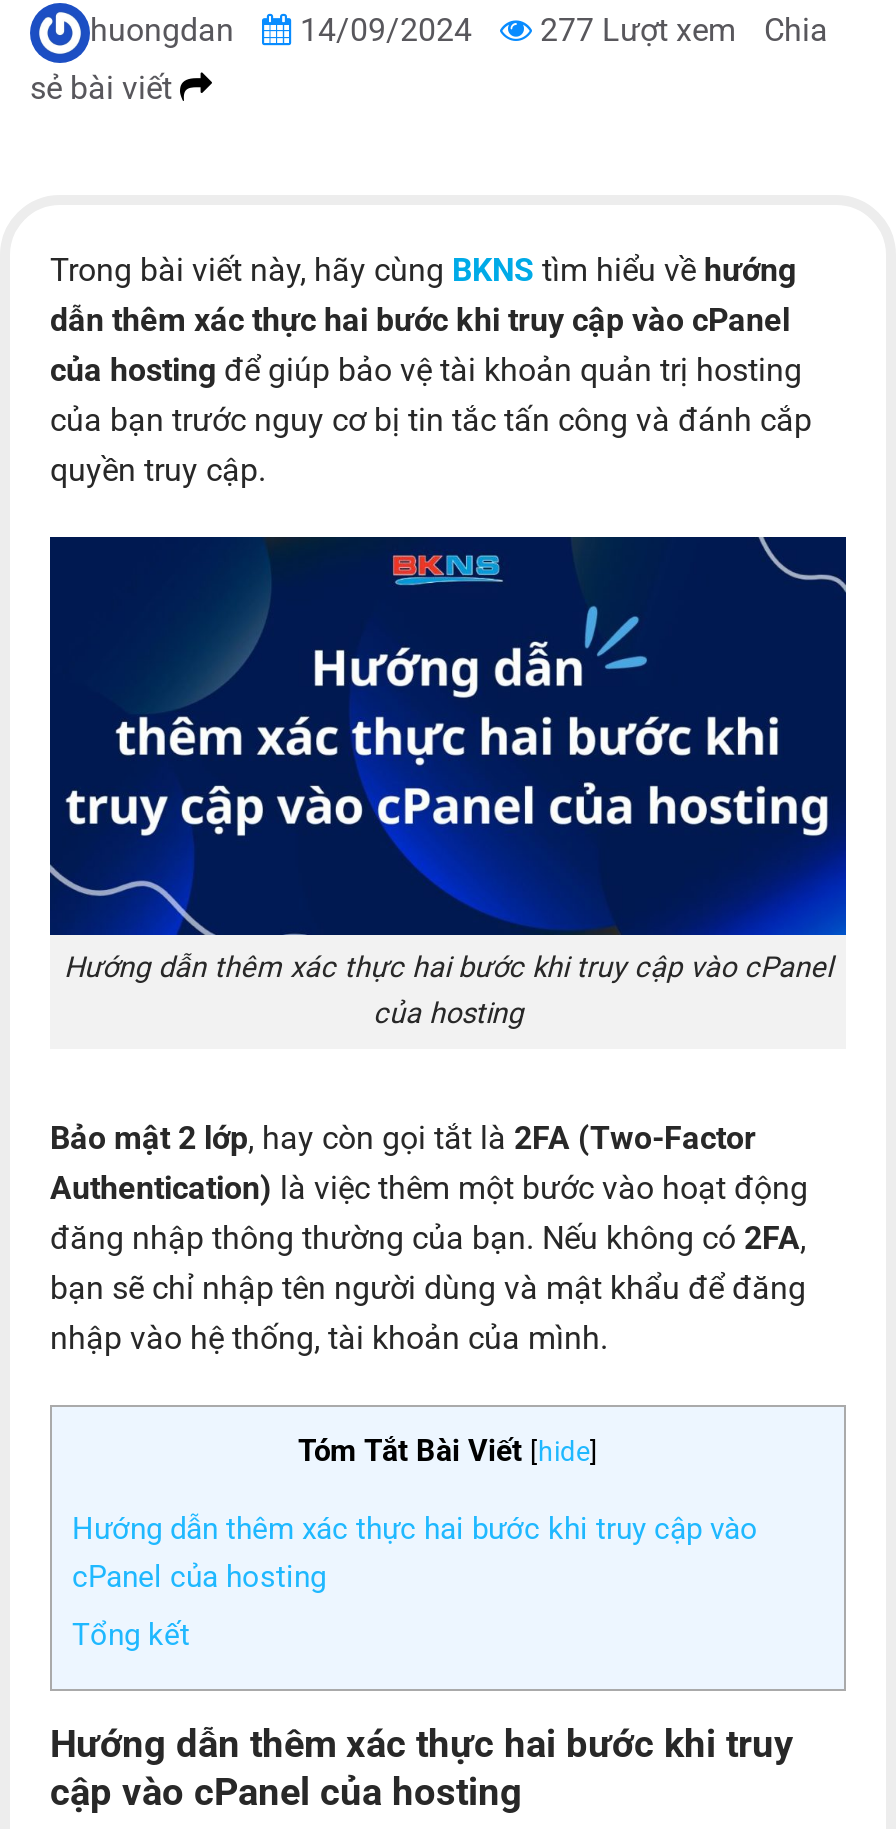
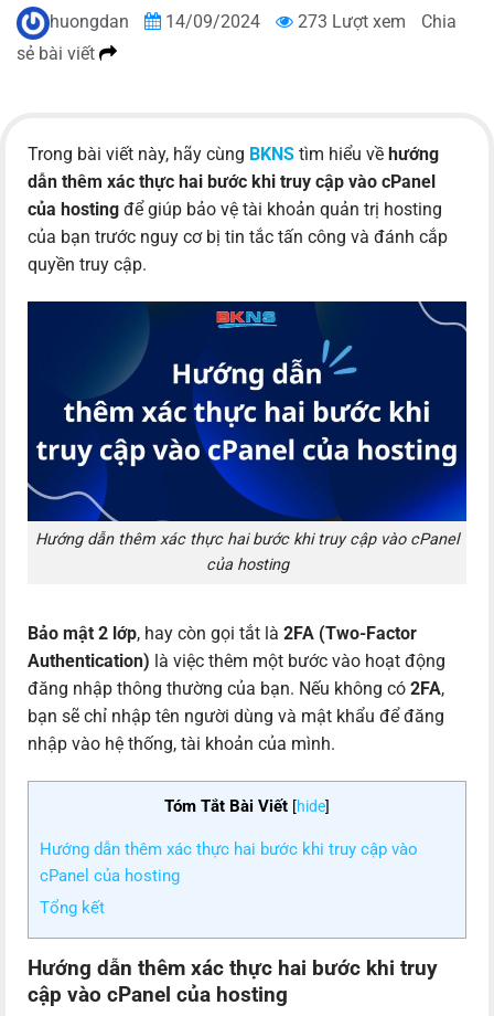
[90,11,828,49] huongdan 14/09/2024 277 Lượt xem Chia -> [50,11,457,32] huongdan 14/09/2024 273 Lượt xem Chia

